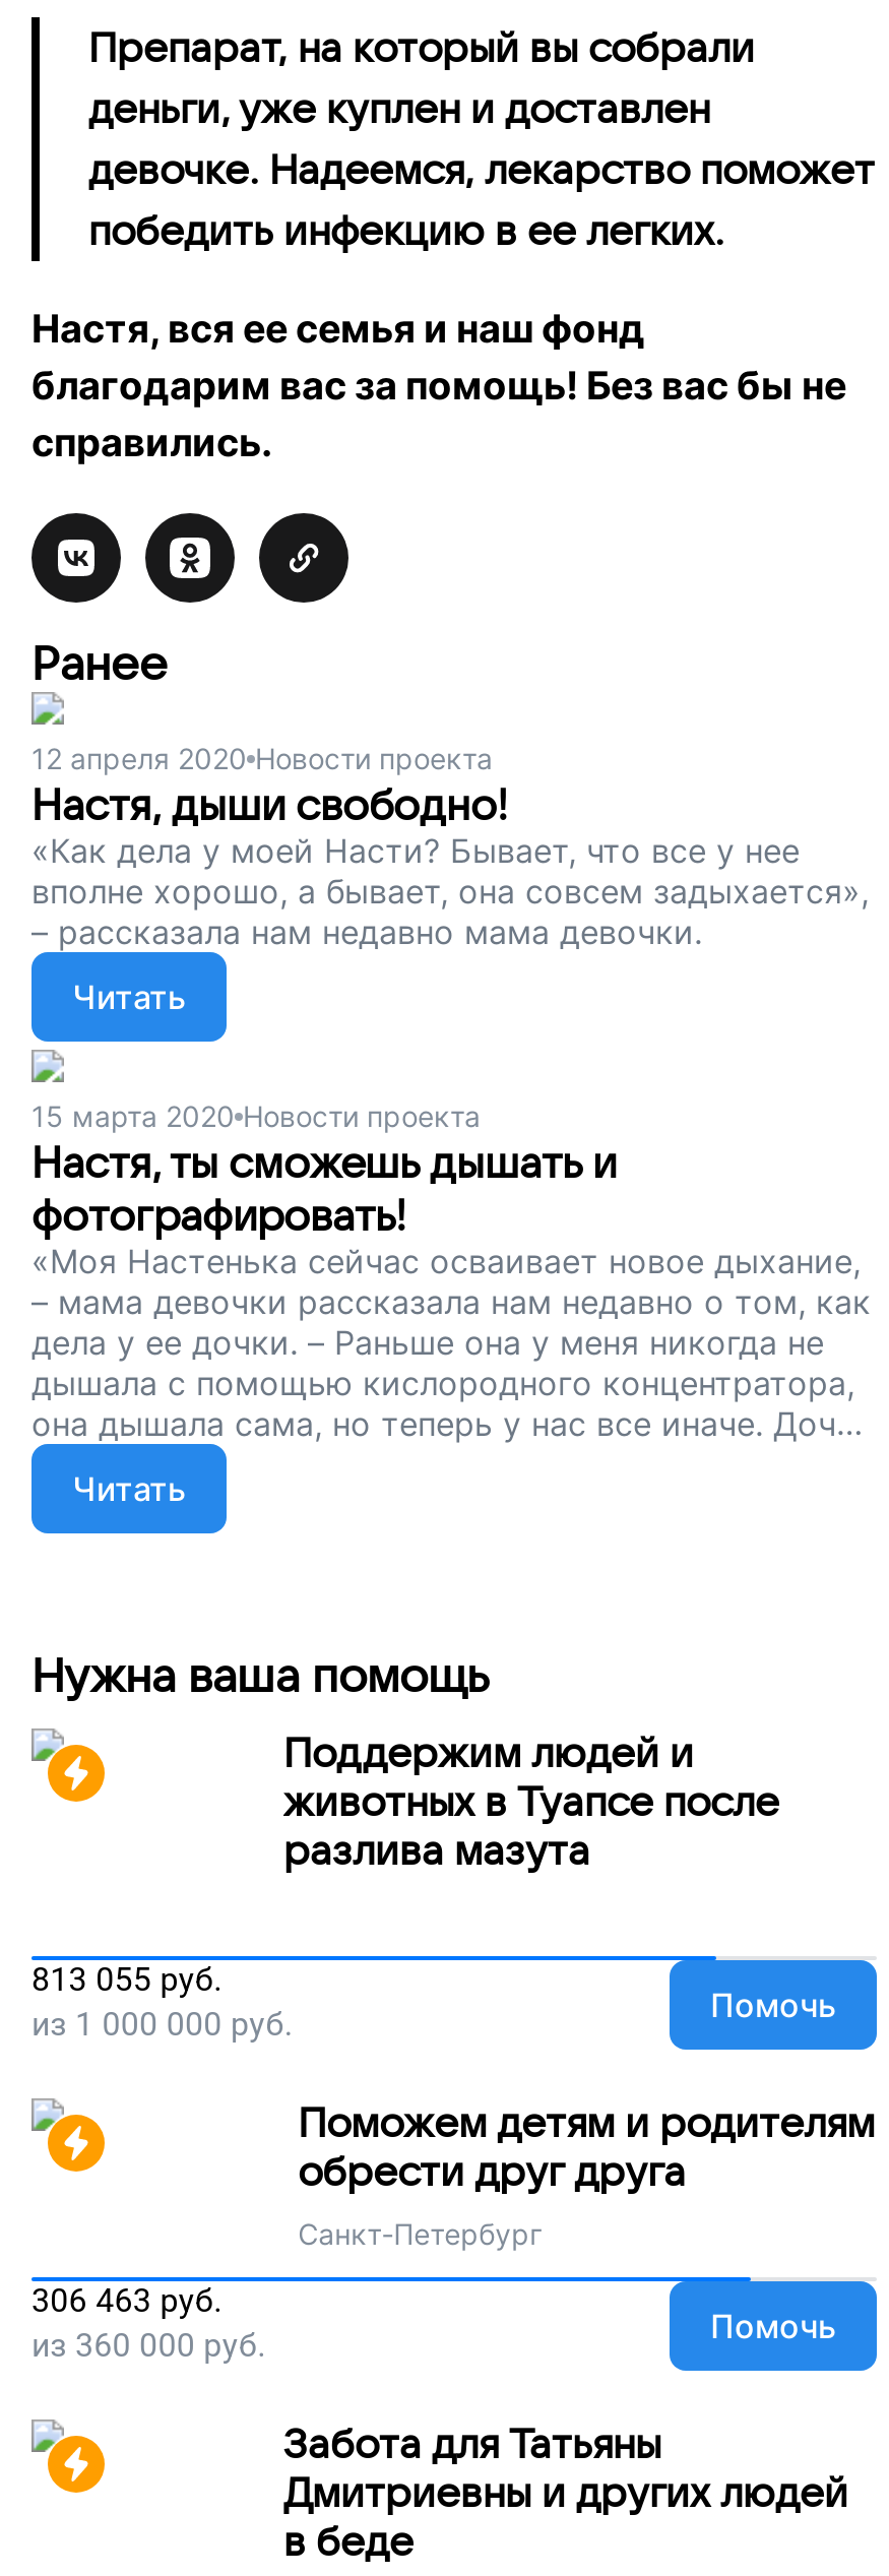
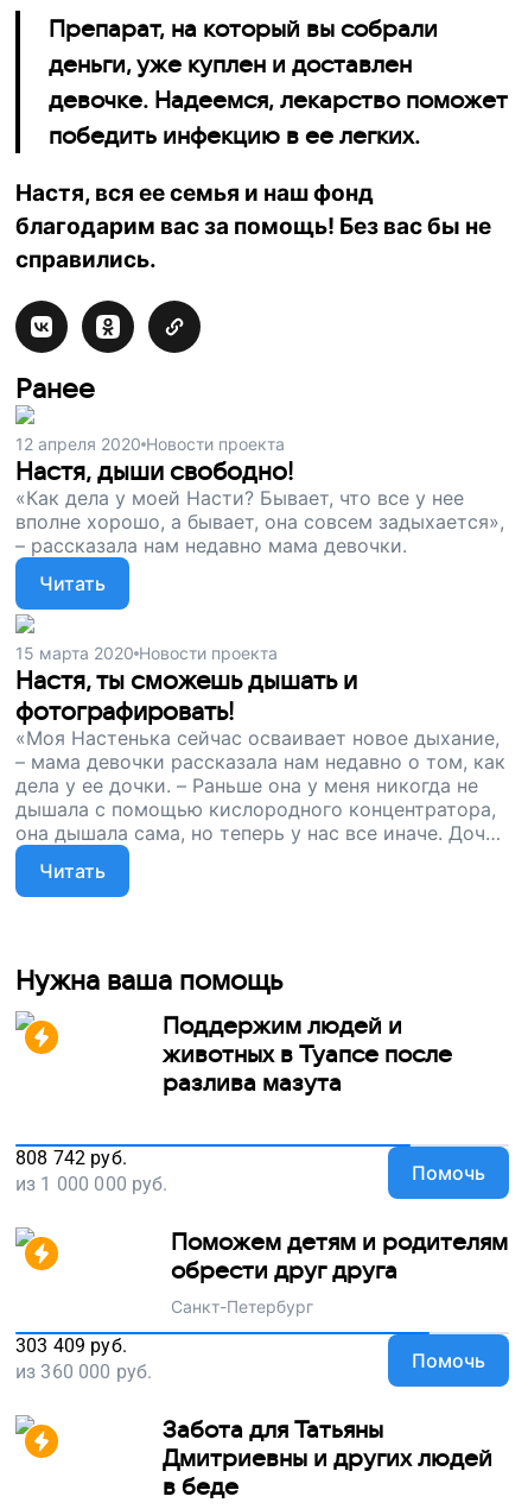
[31,1960,222,1998] 813 055 руб. -> [15,1146,127,1169] 808 742 руб.
[31,2281,222,2319] 306 463 руб. -> [15,1334,127,1357] 303 409 руб.

